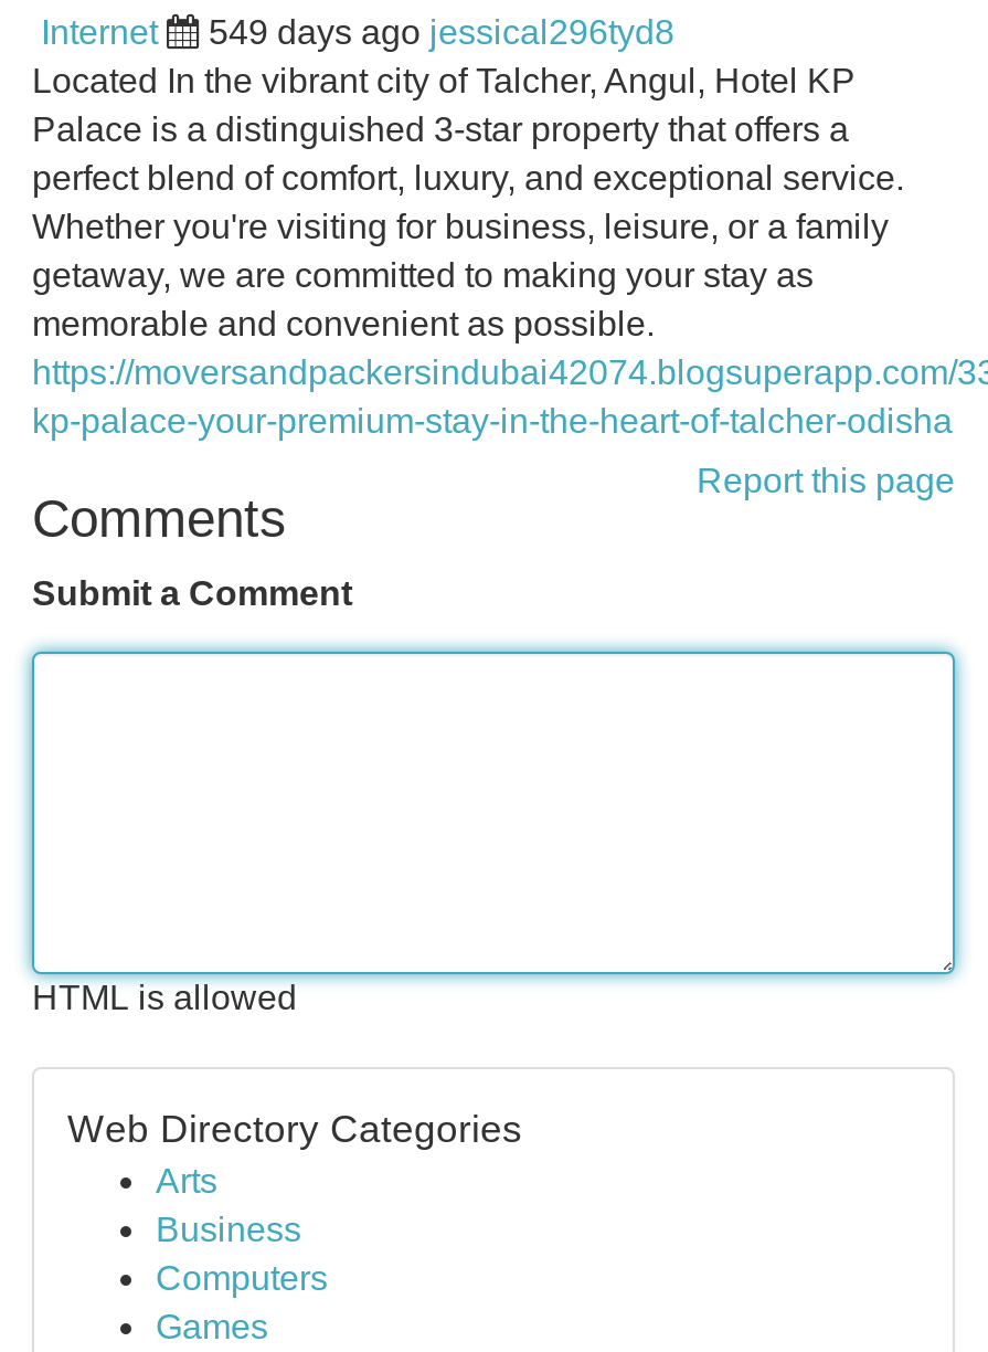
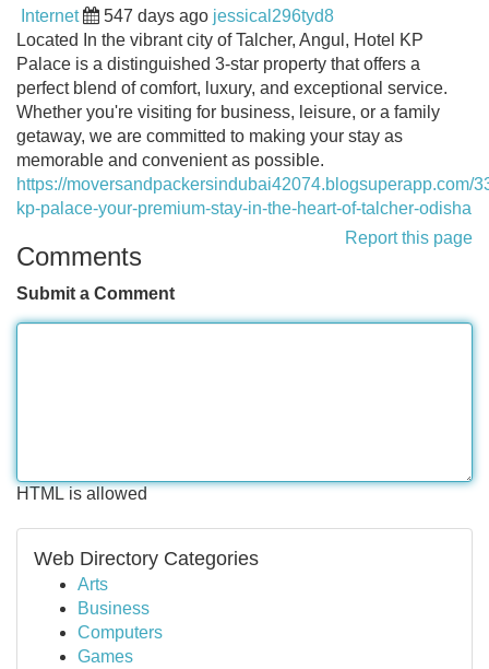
[209,13,674,51] 549 days ago jessical296tyd8 -> [104,7,334,25] 547 days ago jessical296tyd8

